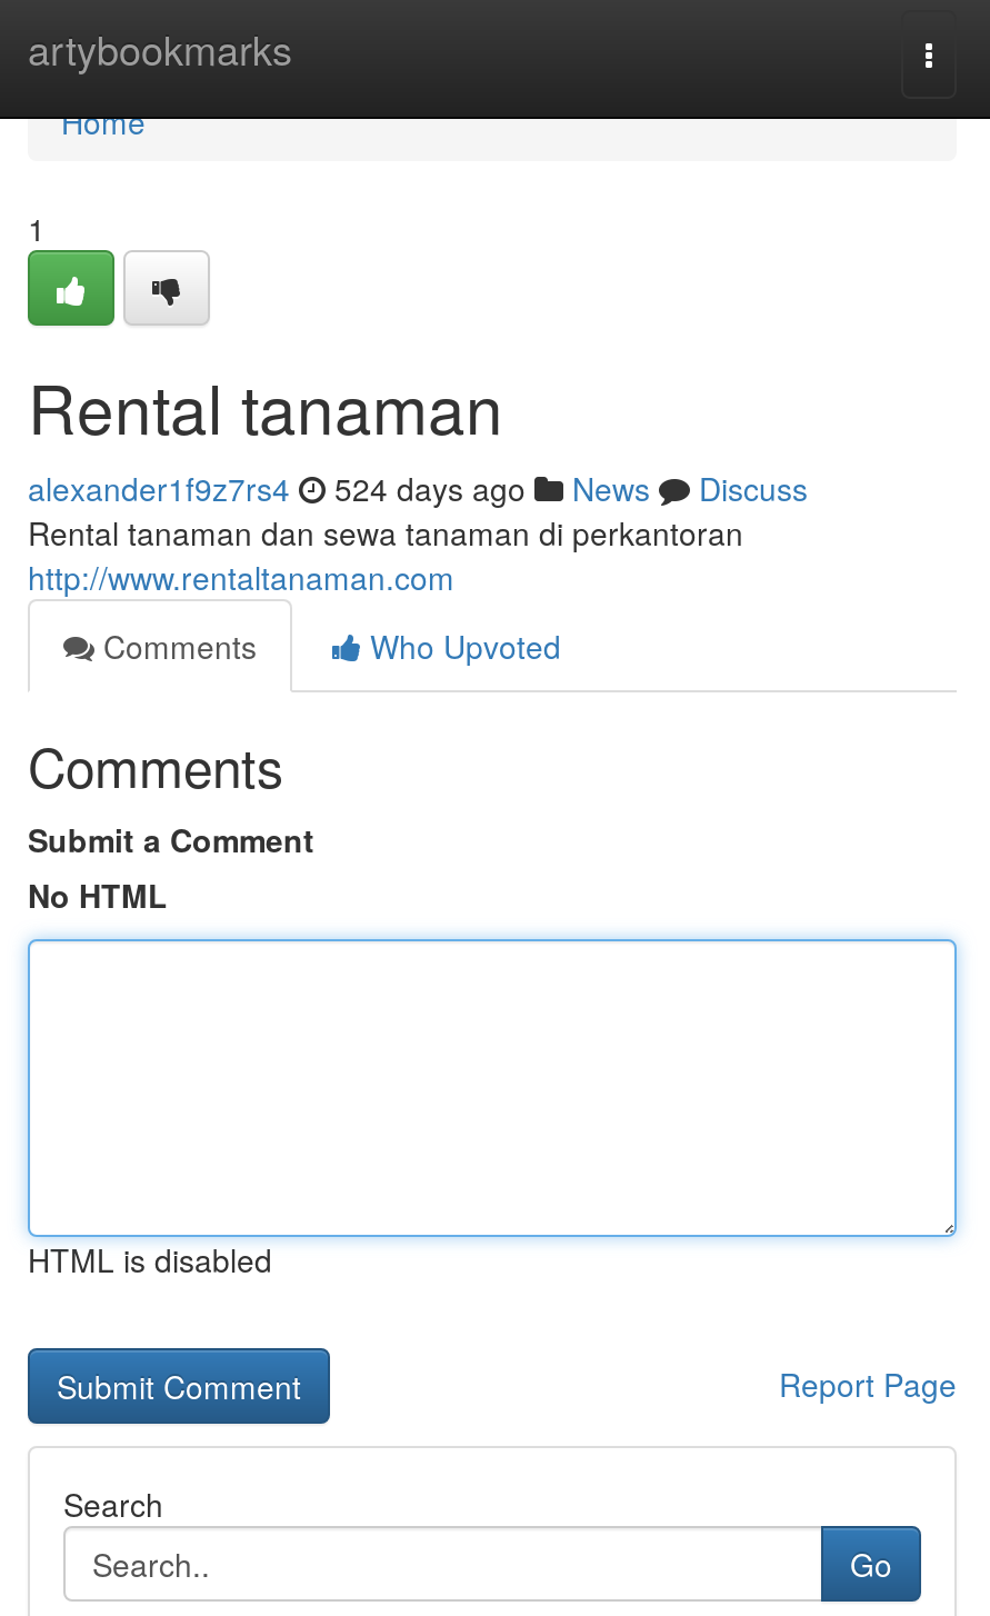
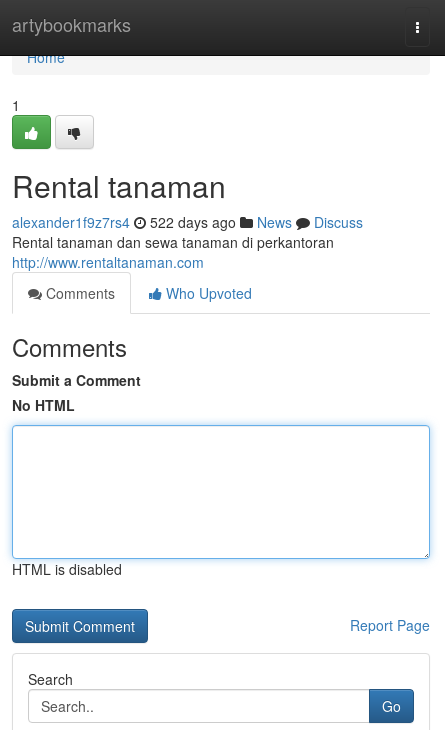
[28,466,808,510] alexander1f9z7rs4 524 days ago News Discuss -> [12,212,363,232] alexander1f9z7rs4 522 days ago News Discuss

